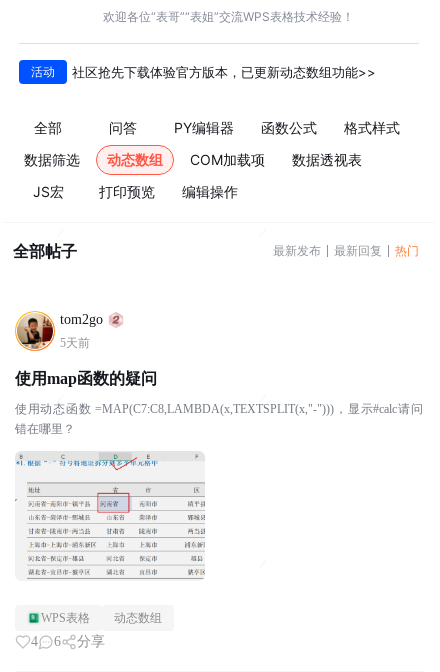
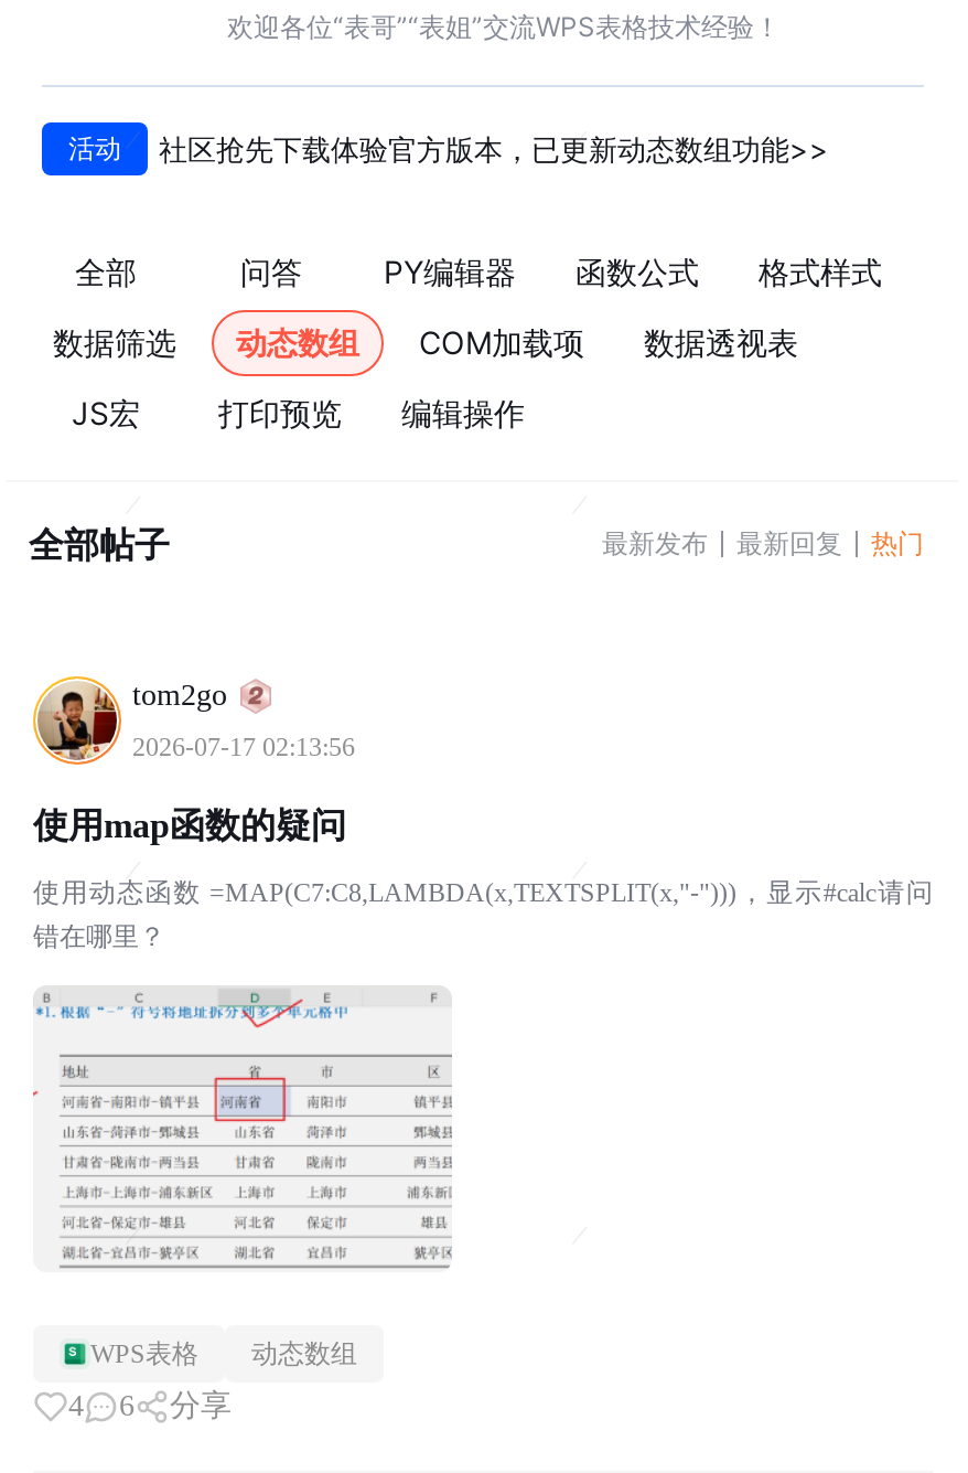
[60,336,90,350] 5天前 -> [132,732,355,762] 2026-07-17 02:13:56

